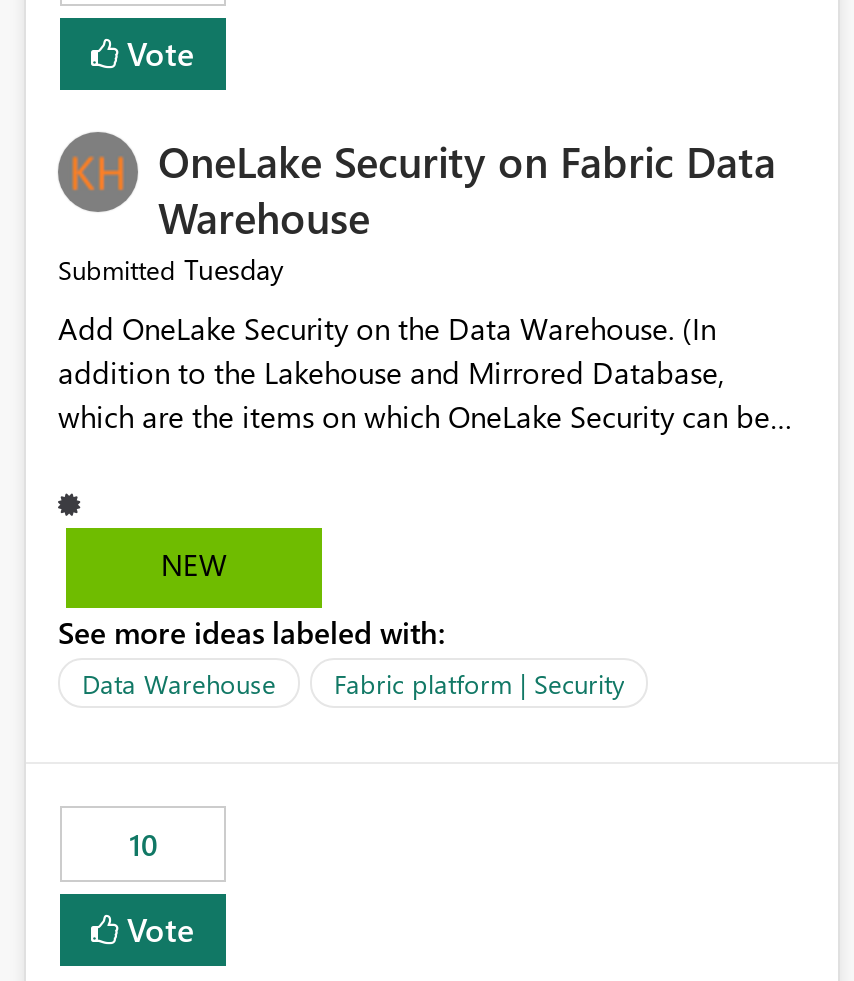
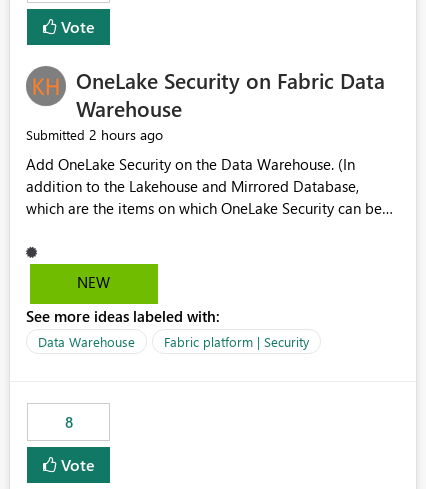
[58,251,284,289] Submitted Tuesday -> [26,125,163,144] Submitted 2 hours ago
[129,825,157,865] 10 -> [64,412,72,432] 8

